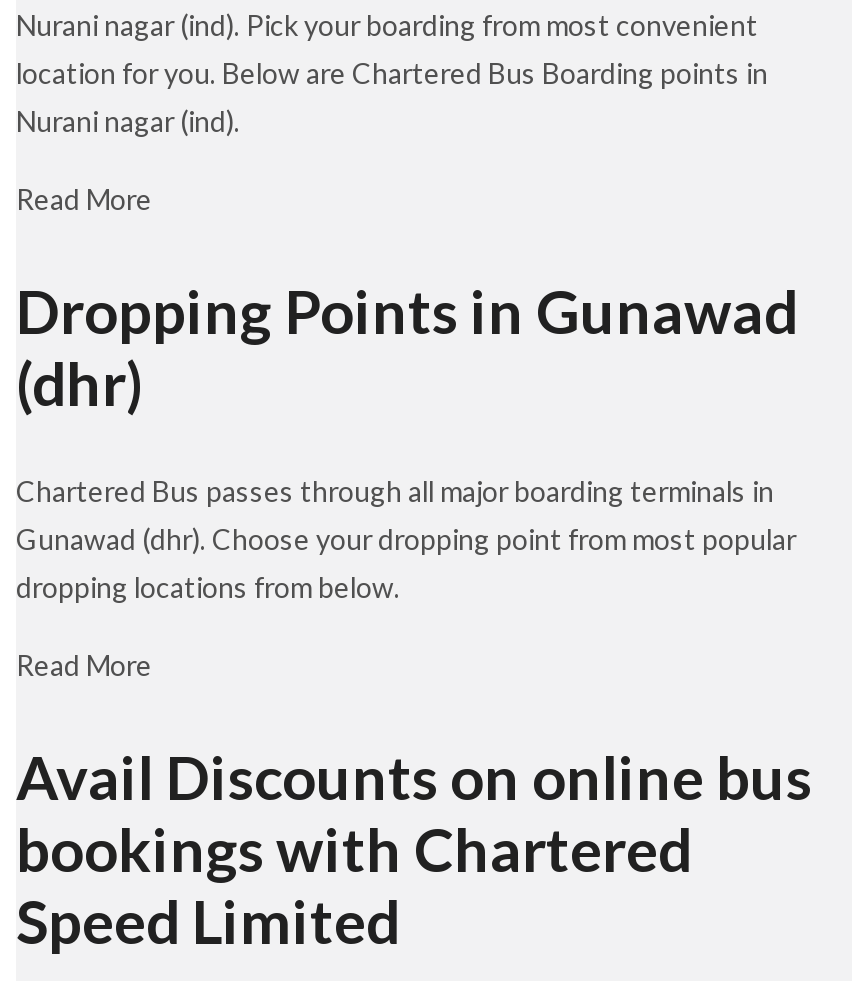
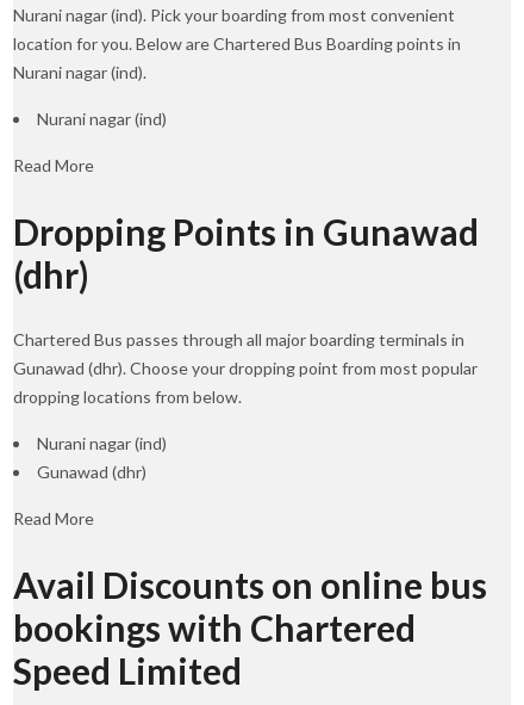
none -> [37,109,167,129] Nurani nagar (ind)
none -> [37,433,167,482] Nurani nagar (ind) | Gunawad (dhr)

